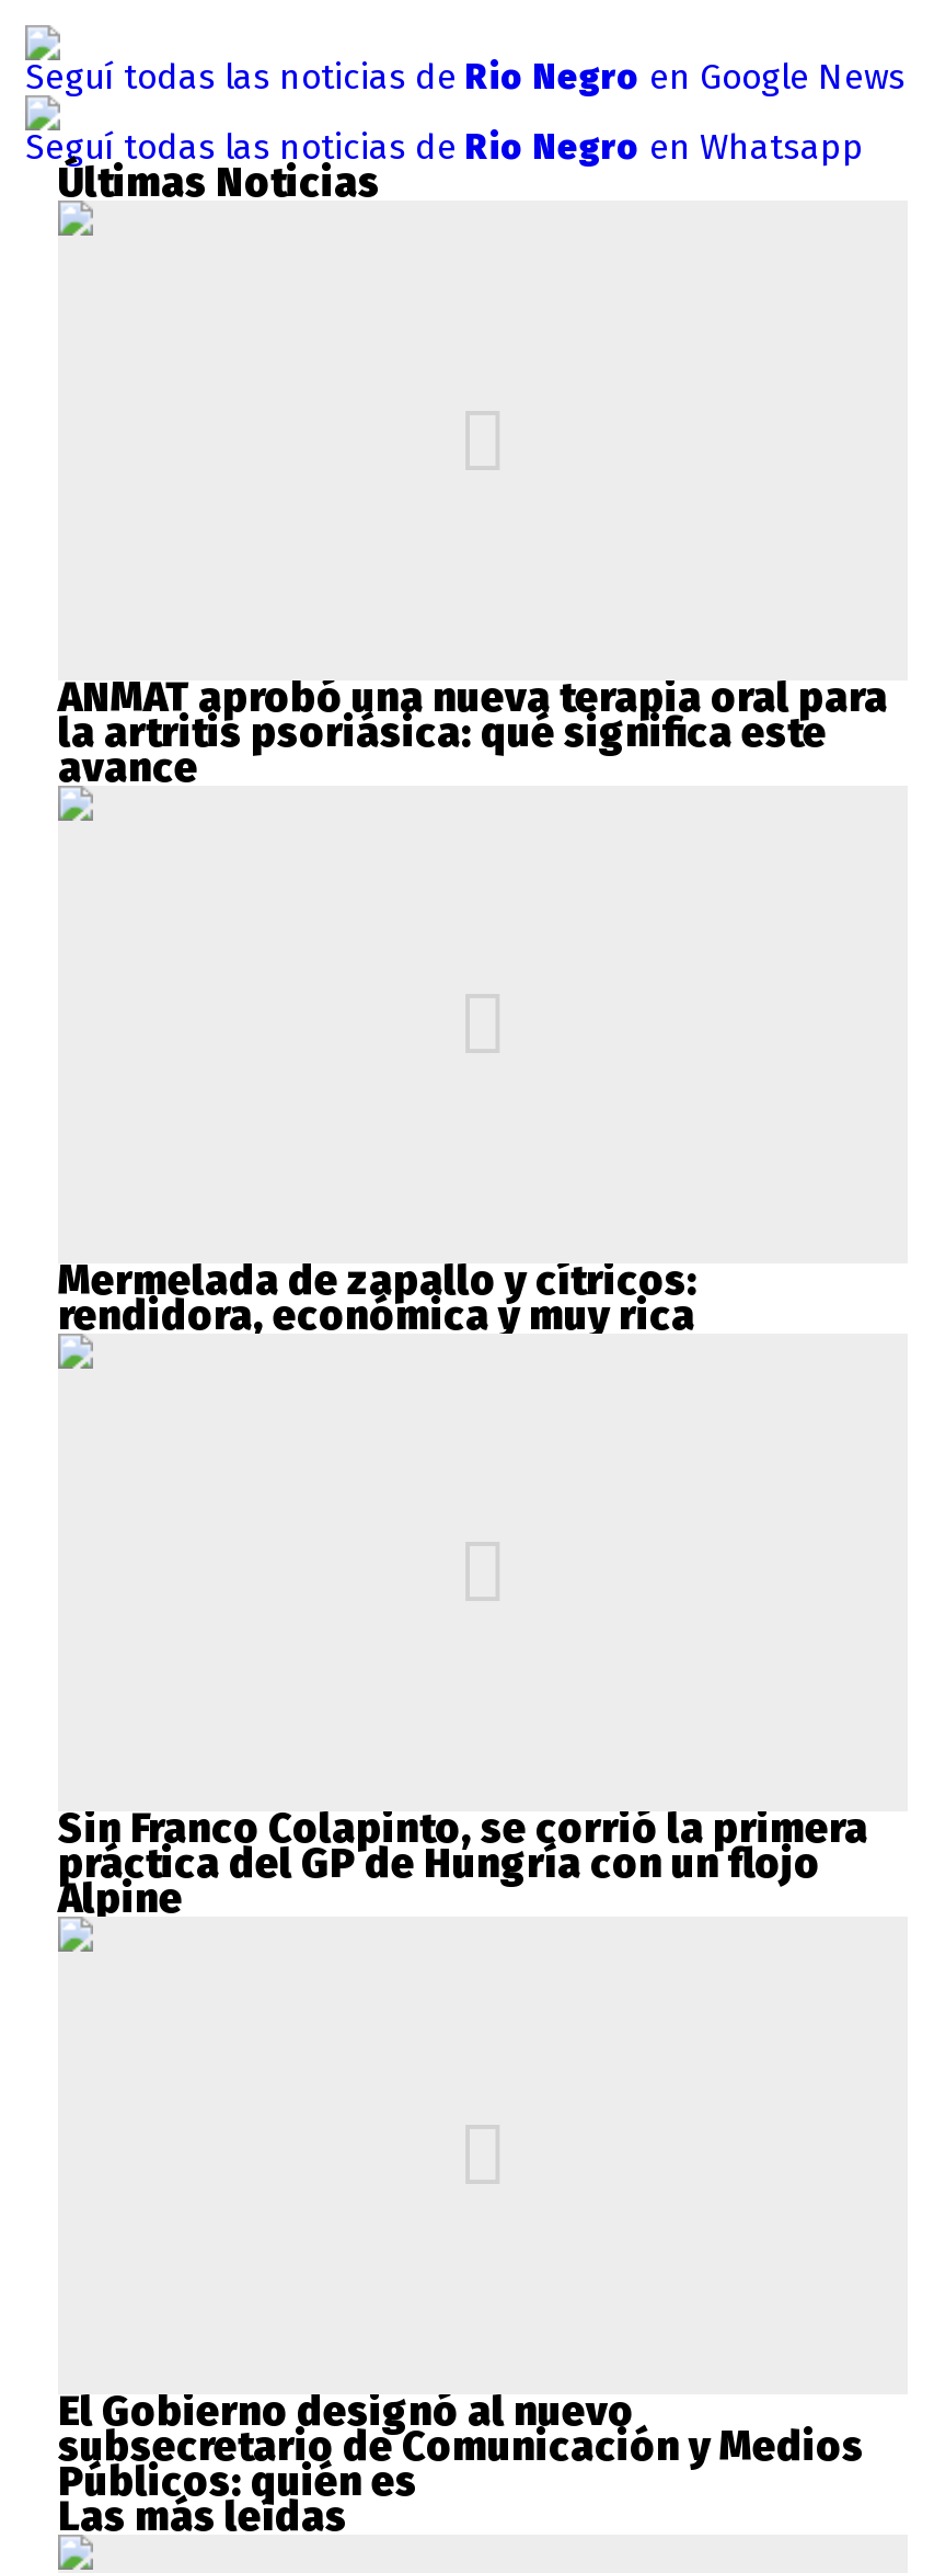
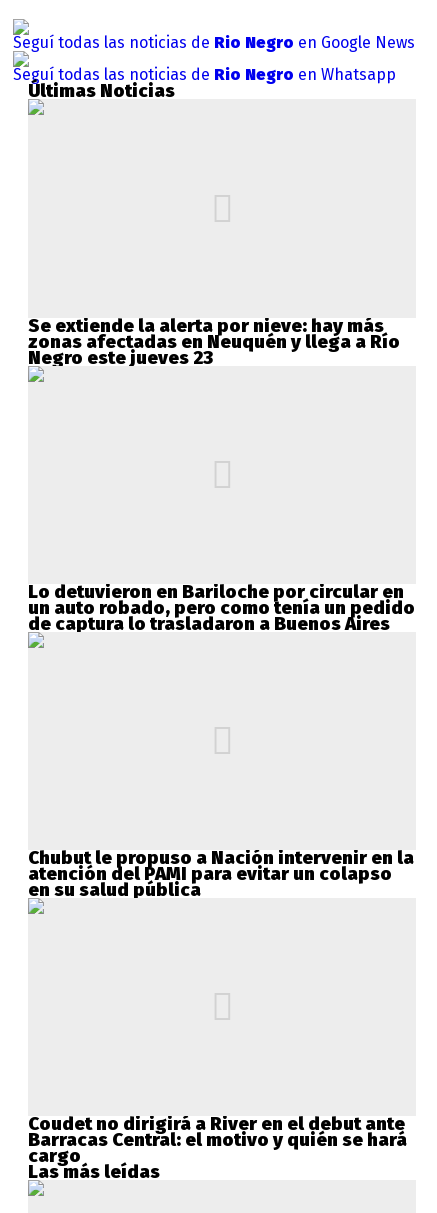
[58,673,888,791] ANMAT aprobó una nueva terapia oral para | la artritis psoriásica: qué significa este | avance -> [28,315,400,369] Se extiende la alerta por nieve: hay más | zonas afectadas en Neuquén y llega a Río | Negro este jueves 23
[58,1257,697,1340] Mermelada de zapallo y cítricos: | rendidora, económica y muy rica -> [28,581,415,635] Lo detuvieron en Bariloche por circular en | un auto robado, pero como tenía un pedido | de captura lo trasladaron a Buenos Aires
[58,1805,868,1923] Sin Franco Colapinto, se corrió la primera | práctica del GP de Hungría con un flojo | Alpine -> [28,847,414,901] Chubut le propuso a Nación intervenir en la | atención del PAMI para evitar un colapso | en su salud pública
[58,2389,864,2507] El Gobierno designó al nuevo | subsecretario de Comunicación y Medios | Públicos: quién es -> [28,1113,407,1167] Coudet no dirigirá a River en el debut ante | Barracas Central: el motivo y quién se hará | cargo

